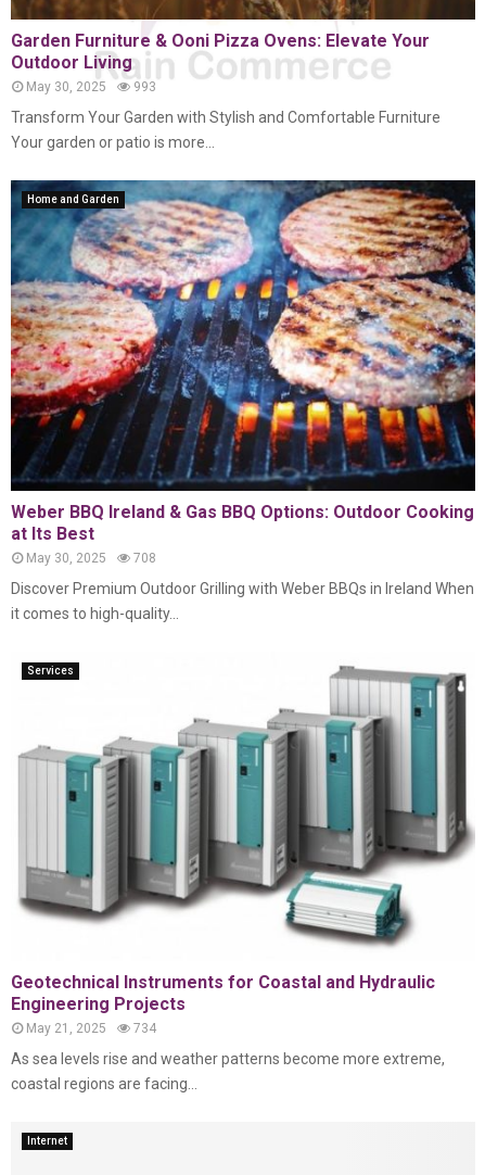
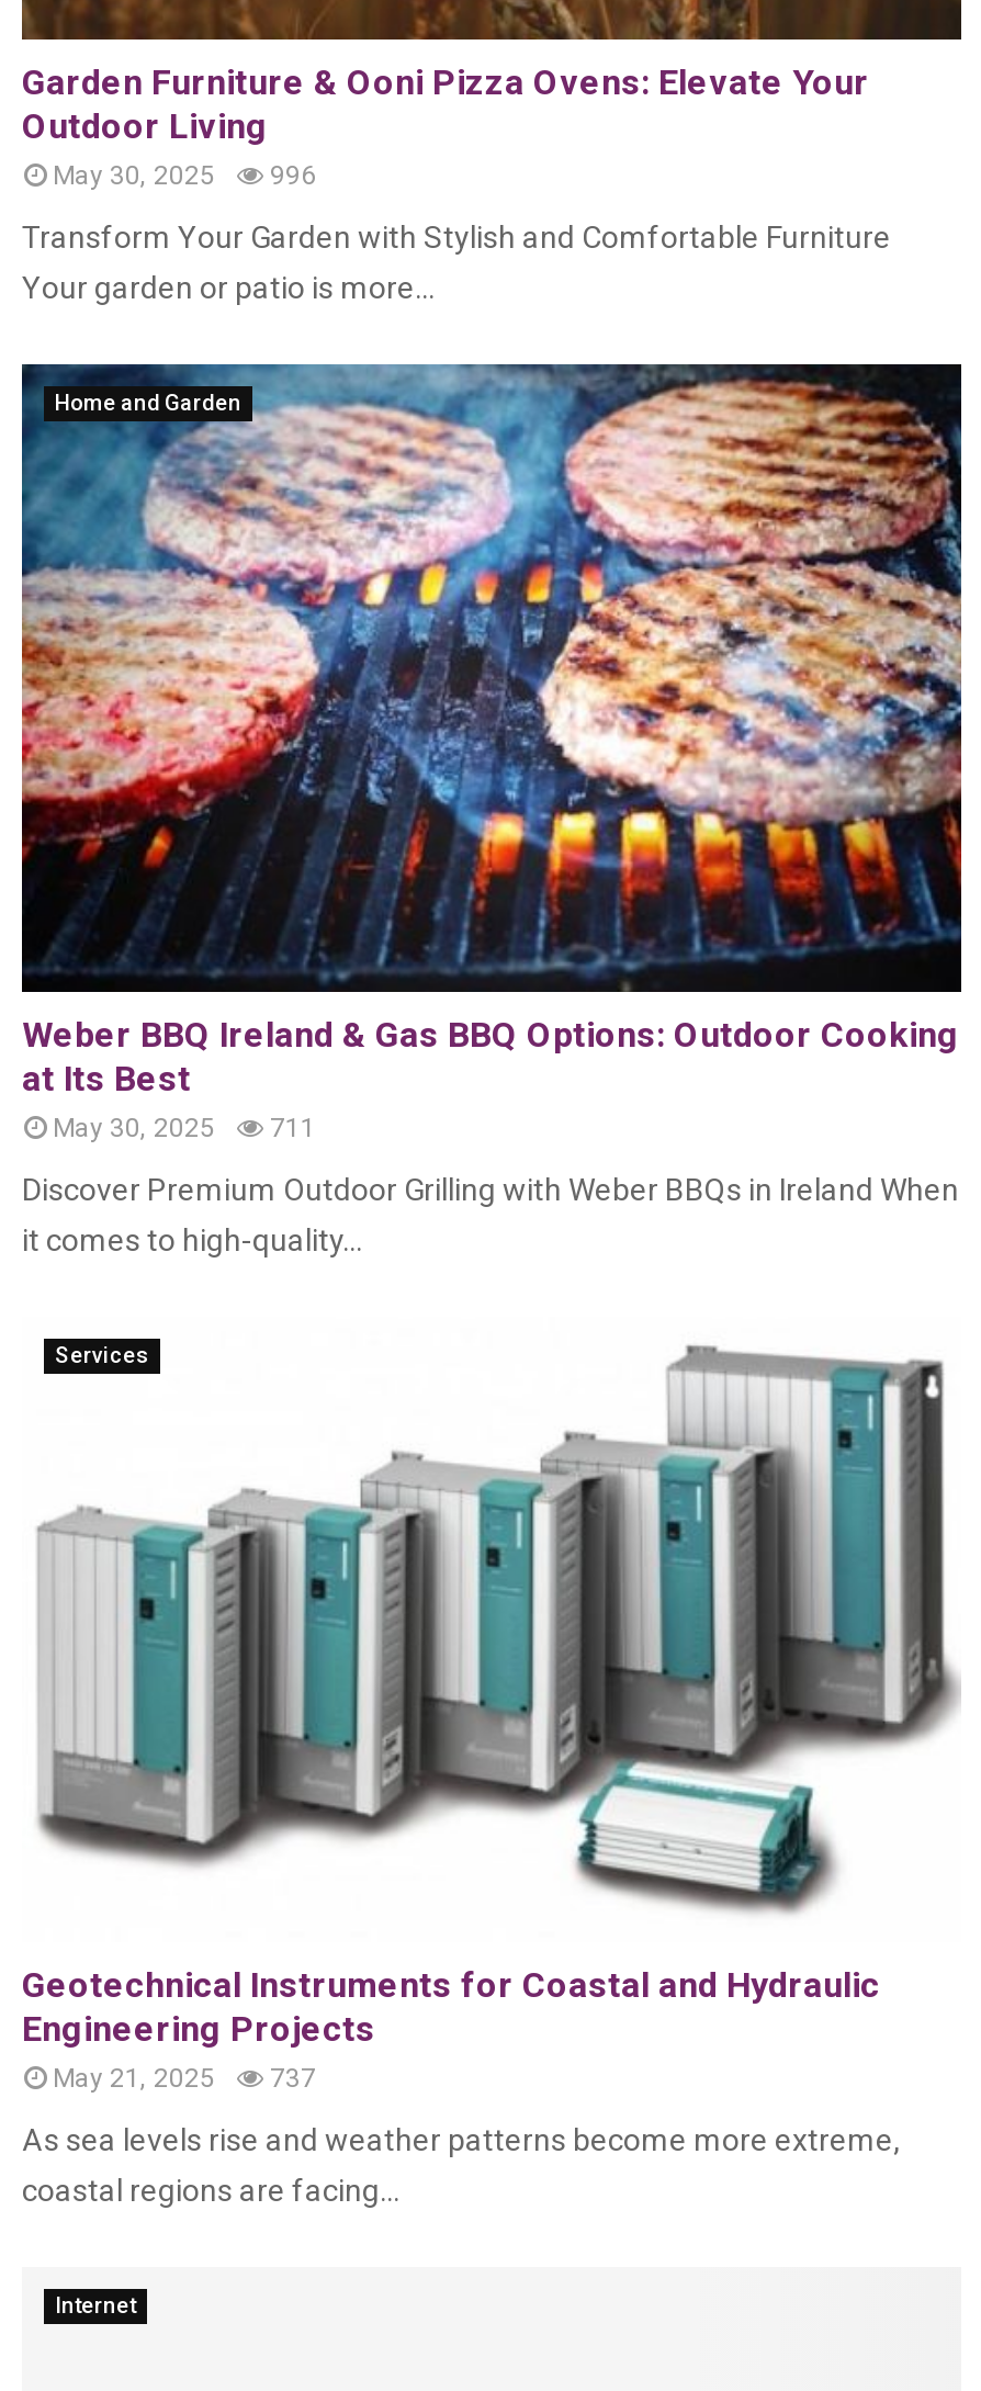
[26,80,156,95] May 30, 2025 993 -> [53,161,316,192] May 30, 2025 996
[26,550,156,565] May 30, 2025 708 -> [53,1112,316,1143] May 30, 2025 711
[26,1021,156,1036] May 21, 2025 734 -> [53,2063,316,2093] May 21, 2025 737

